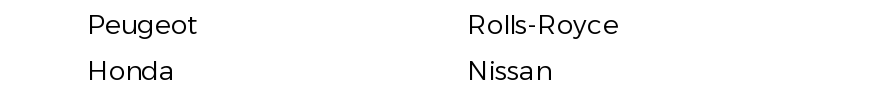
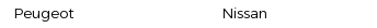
[87,9,619,87] Rolls-Royce | Honda -> none

